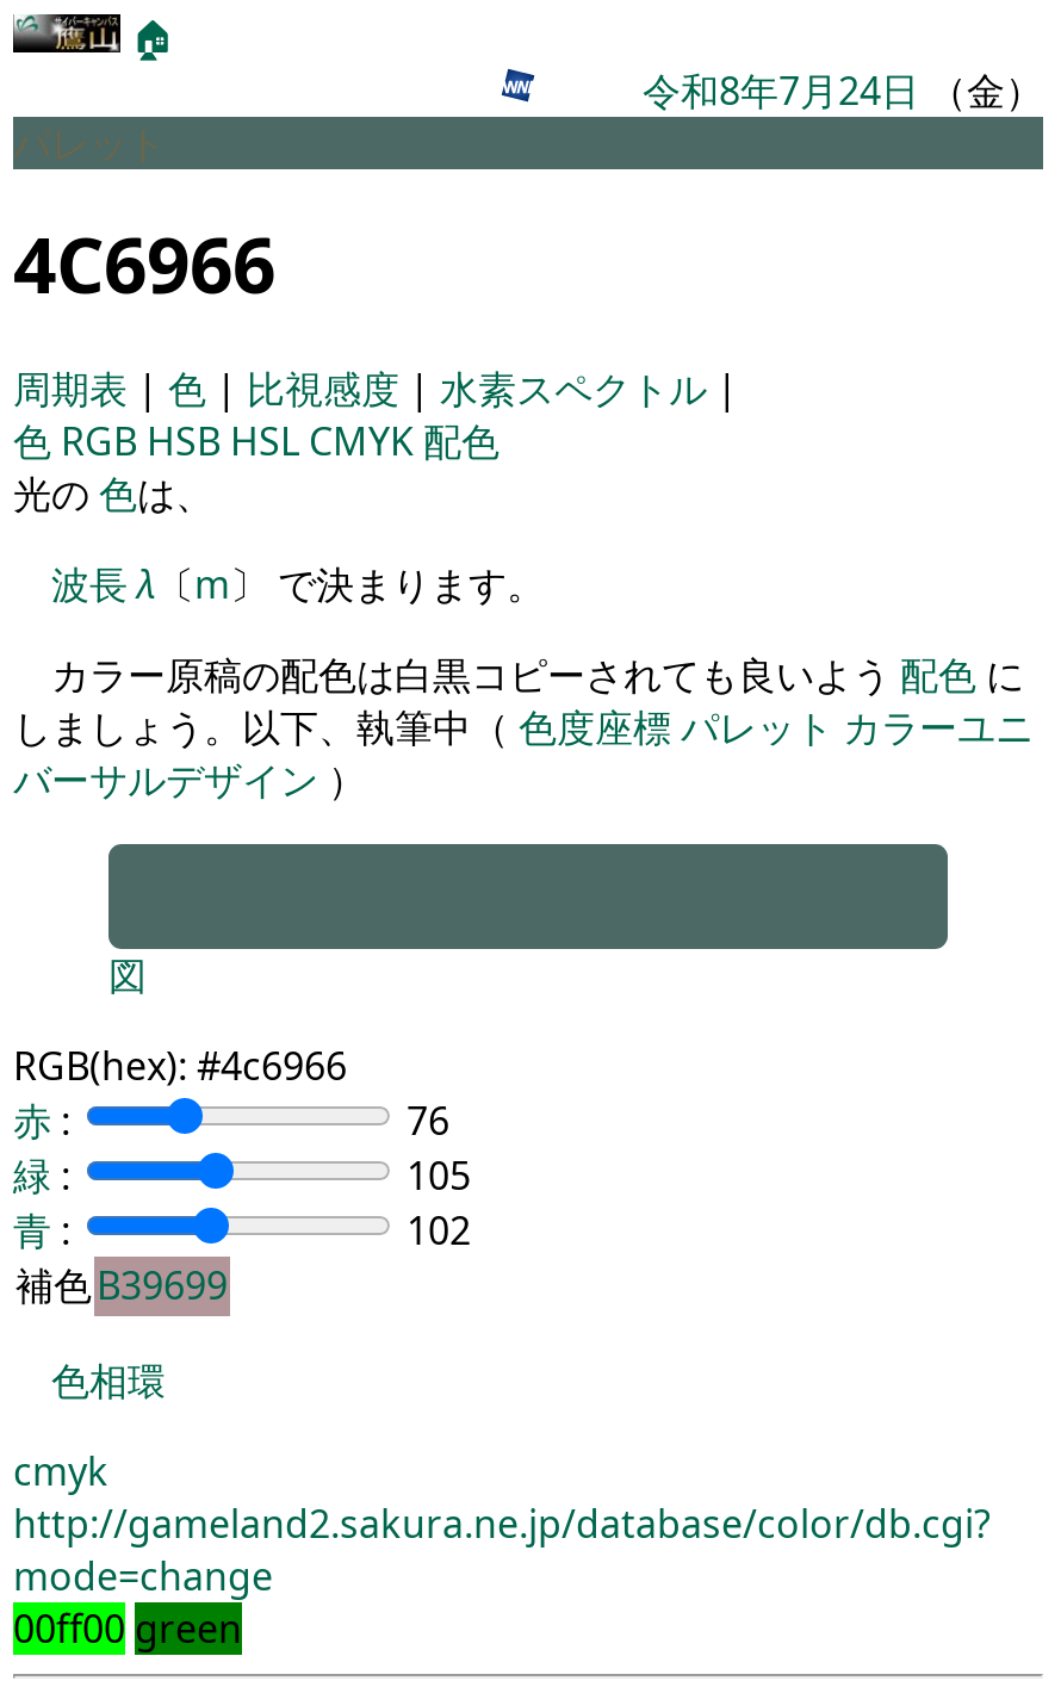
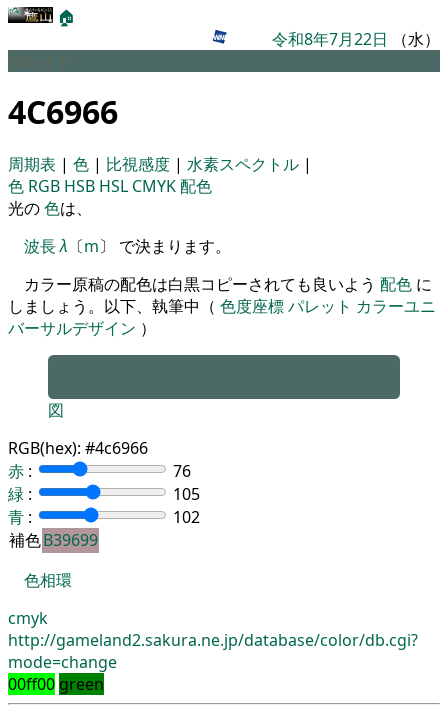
[643,64,1043,117] 令和8年7月24日（金） -> [272,28,440,50] 令和8年7月22日（水）

